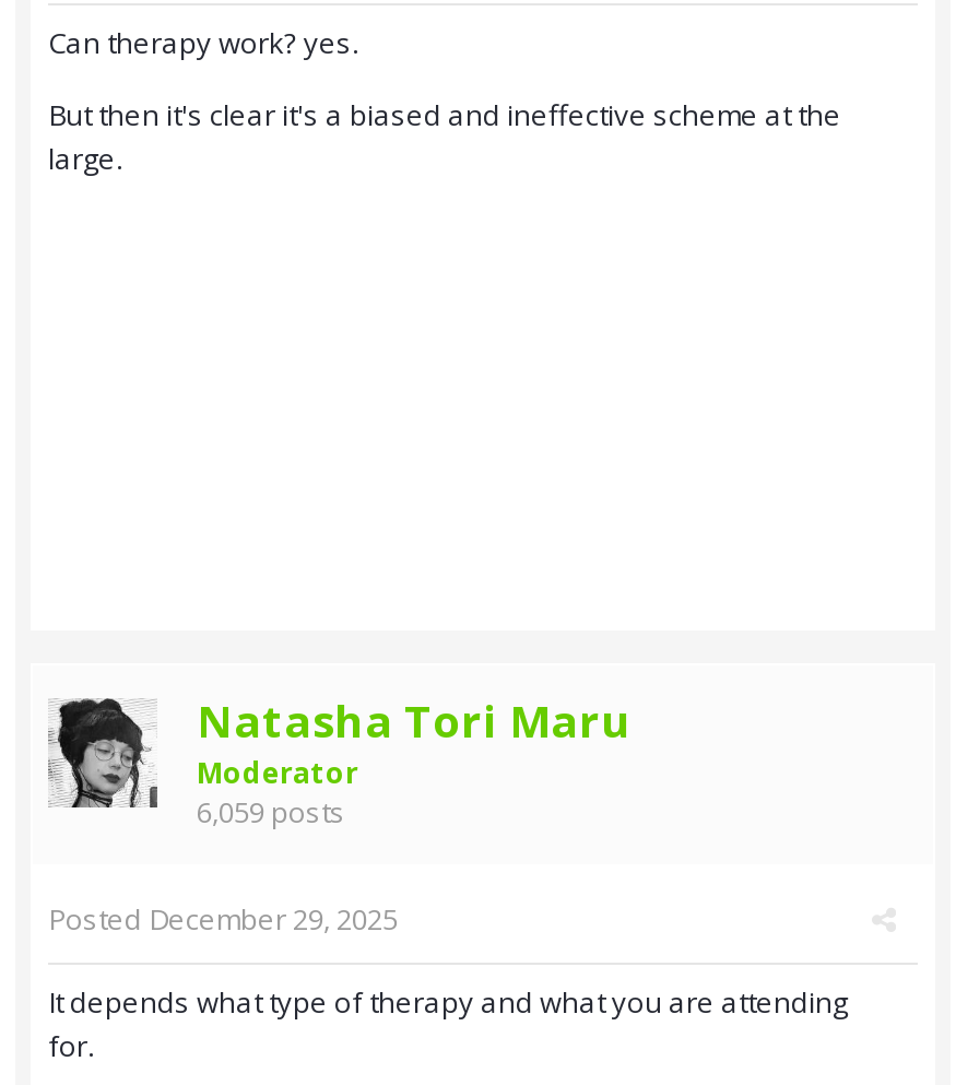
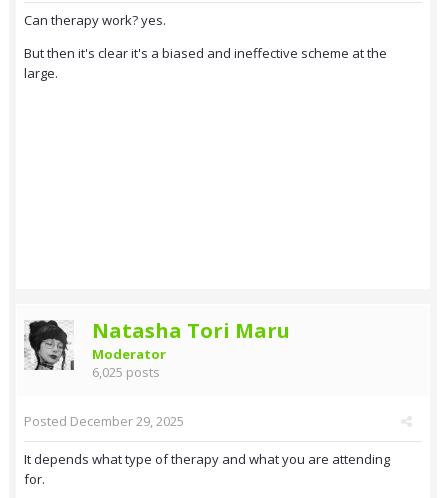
[197,792,345,832] 6,059 posts -> [92,363,160,381] 6,025 posts

